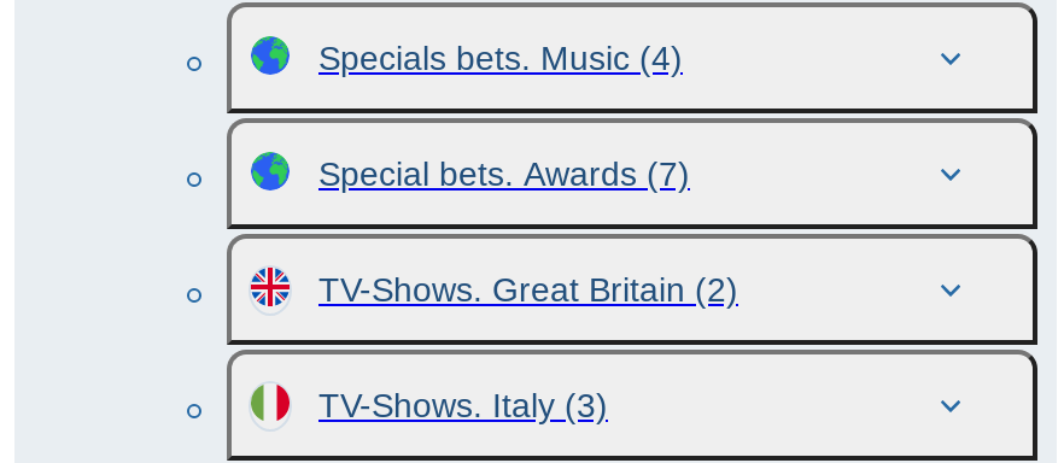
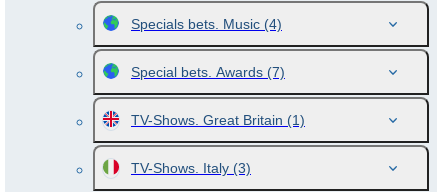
[318,270,738,309] TV-Shows. Great Britain (2) -> [131,112,305,128] TV-Shows. Great Britain (1)

